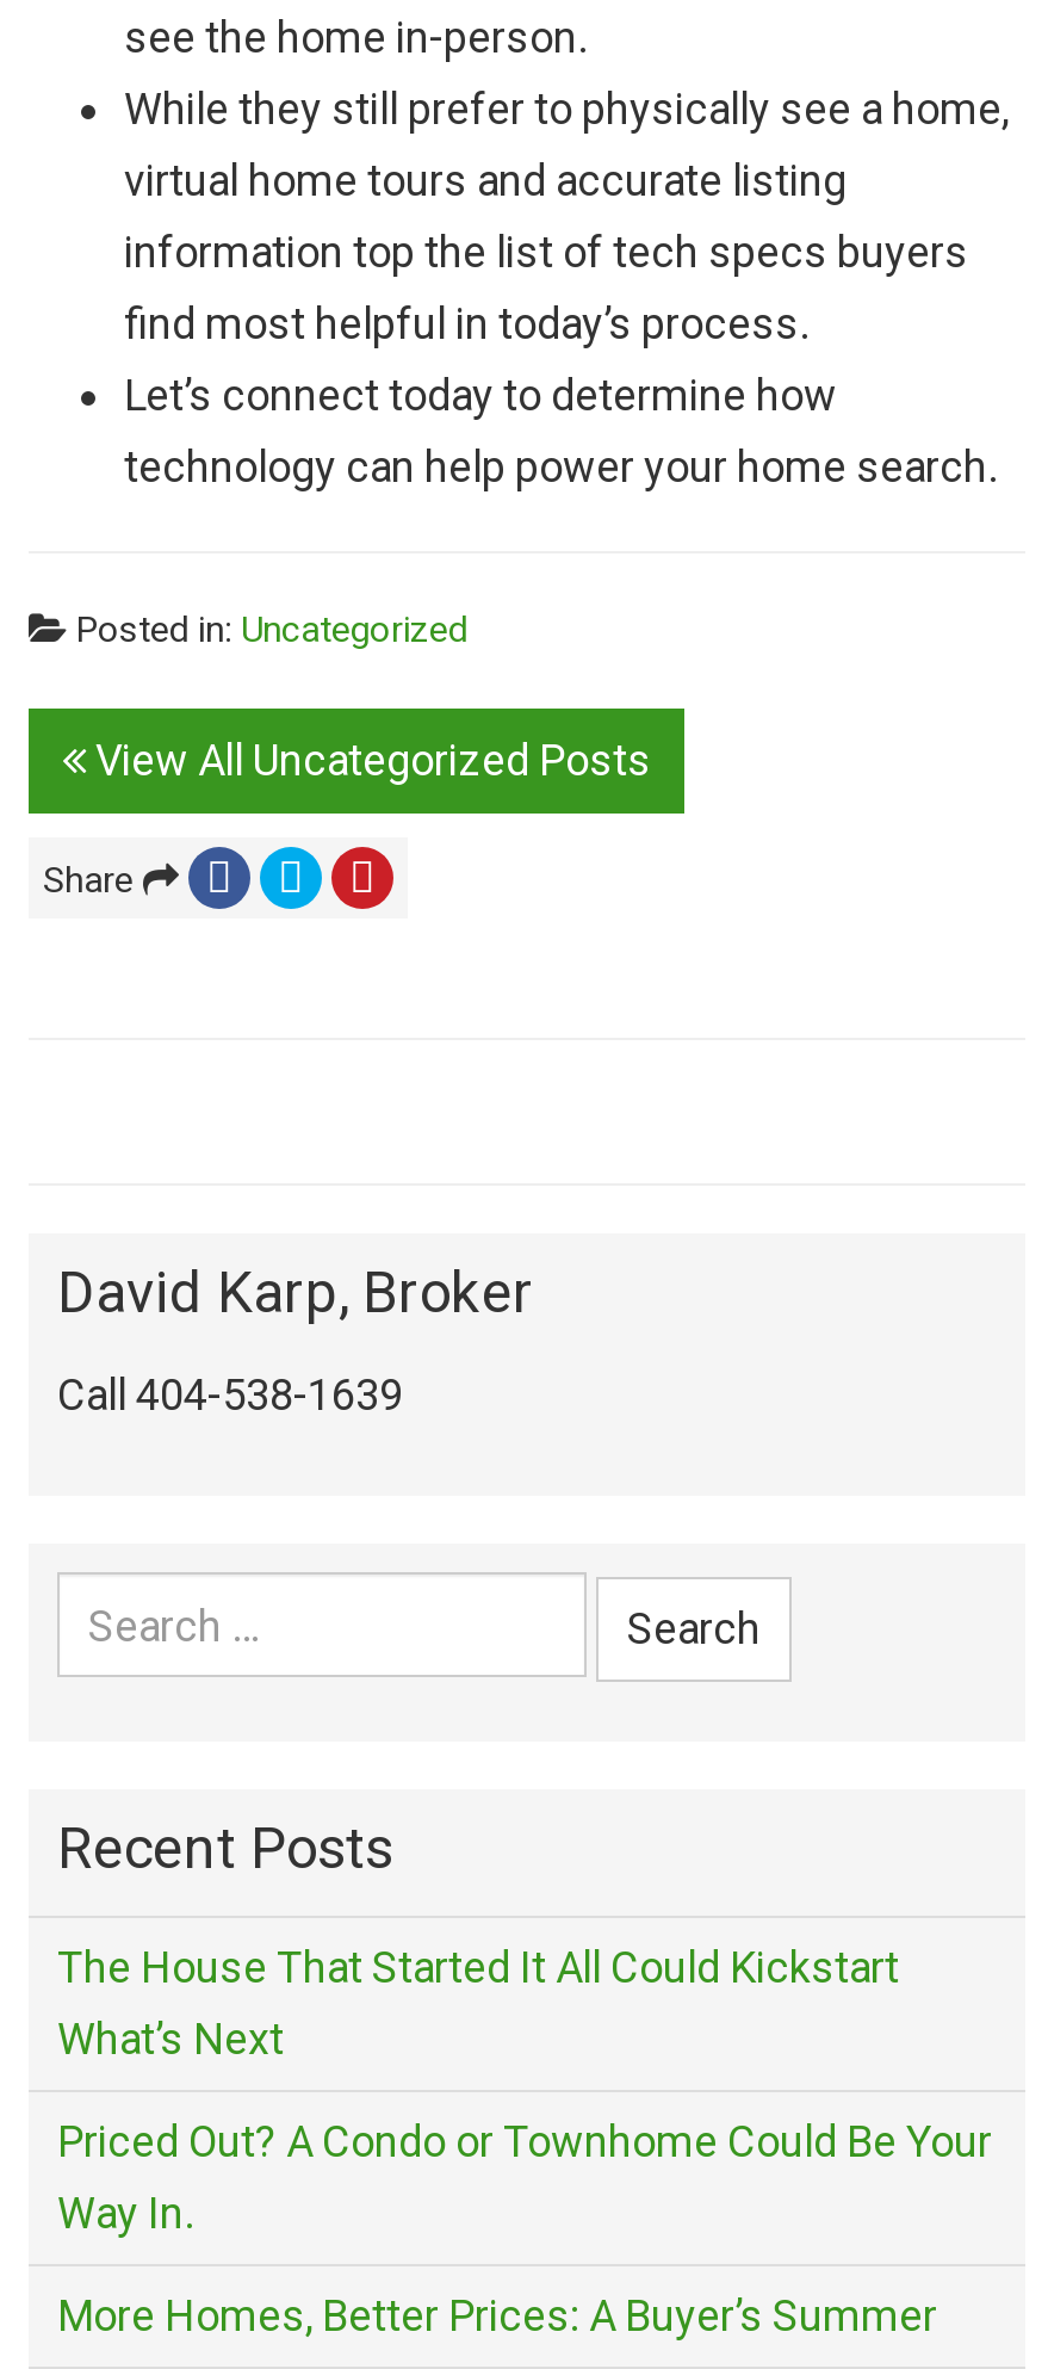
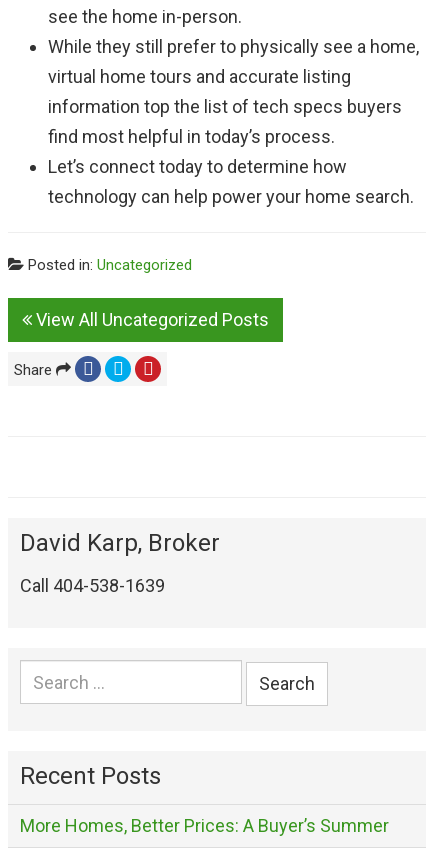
[57,1942,992,2238] The House That Started It All Could Kickstart | What’s Next | Priced Out? A Condo or Townhome Could Be Your | Way In. -> none

